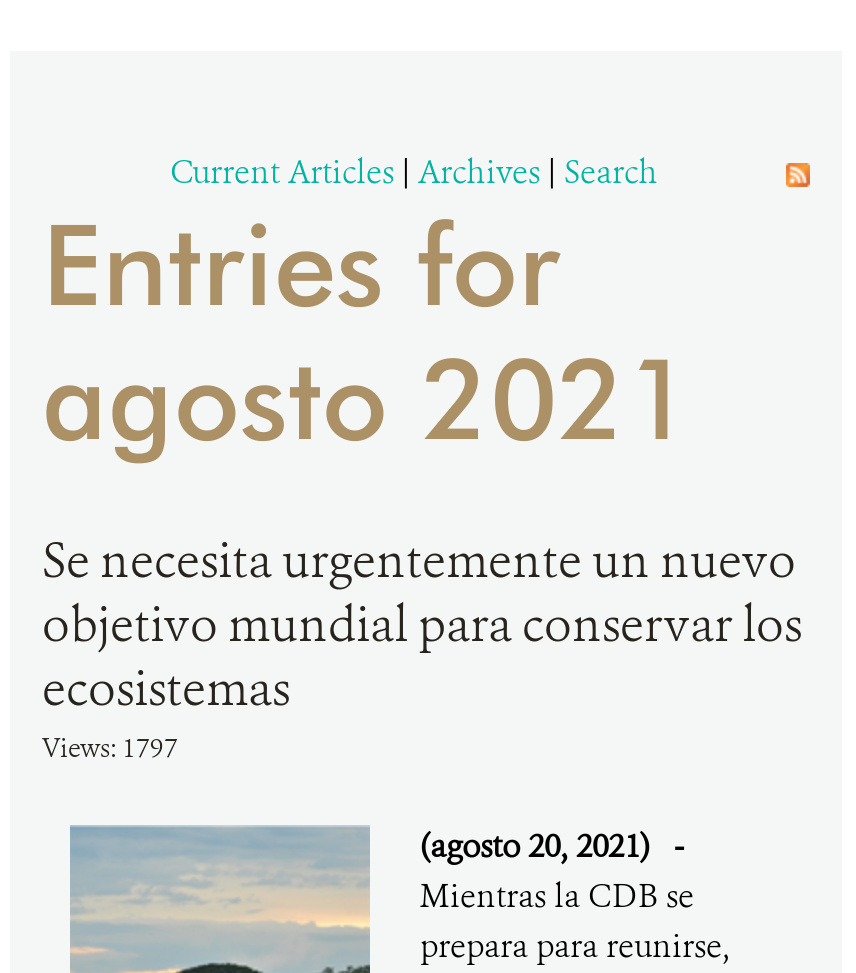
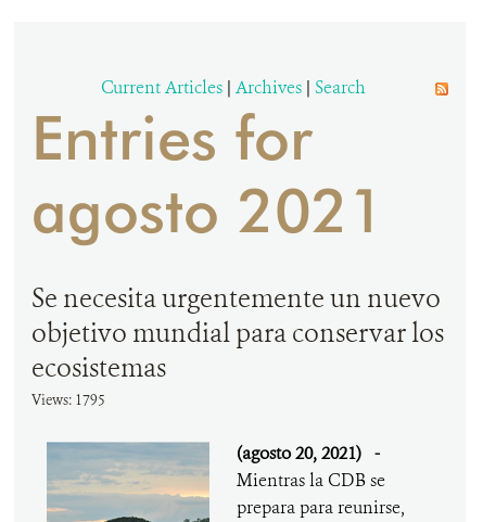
[42,731,178,765] Views: 1797 -> [31,391,105,409] Views: 1795

